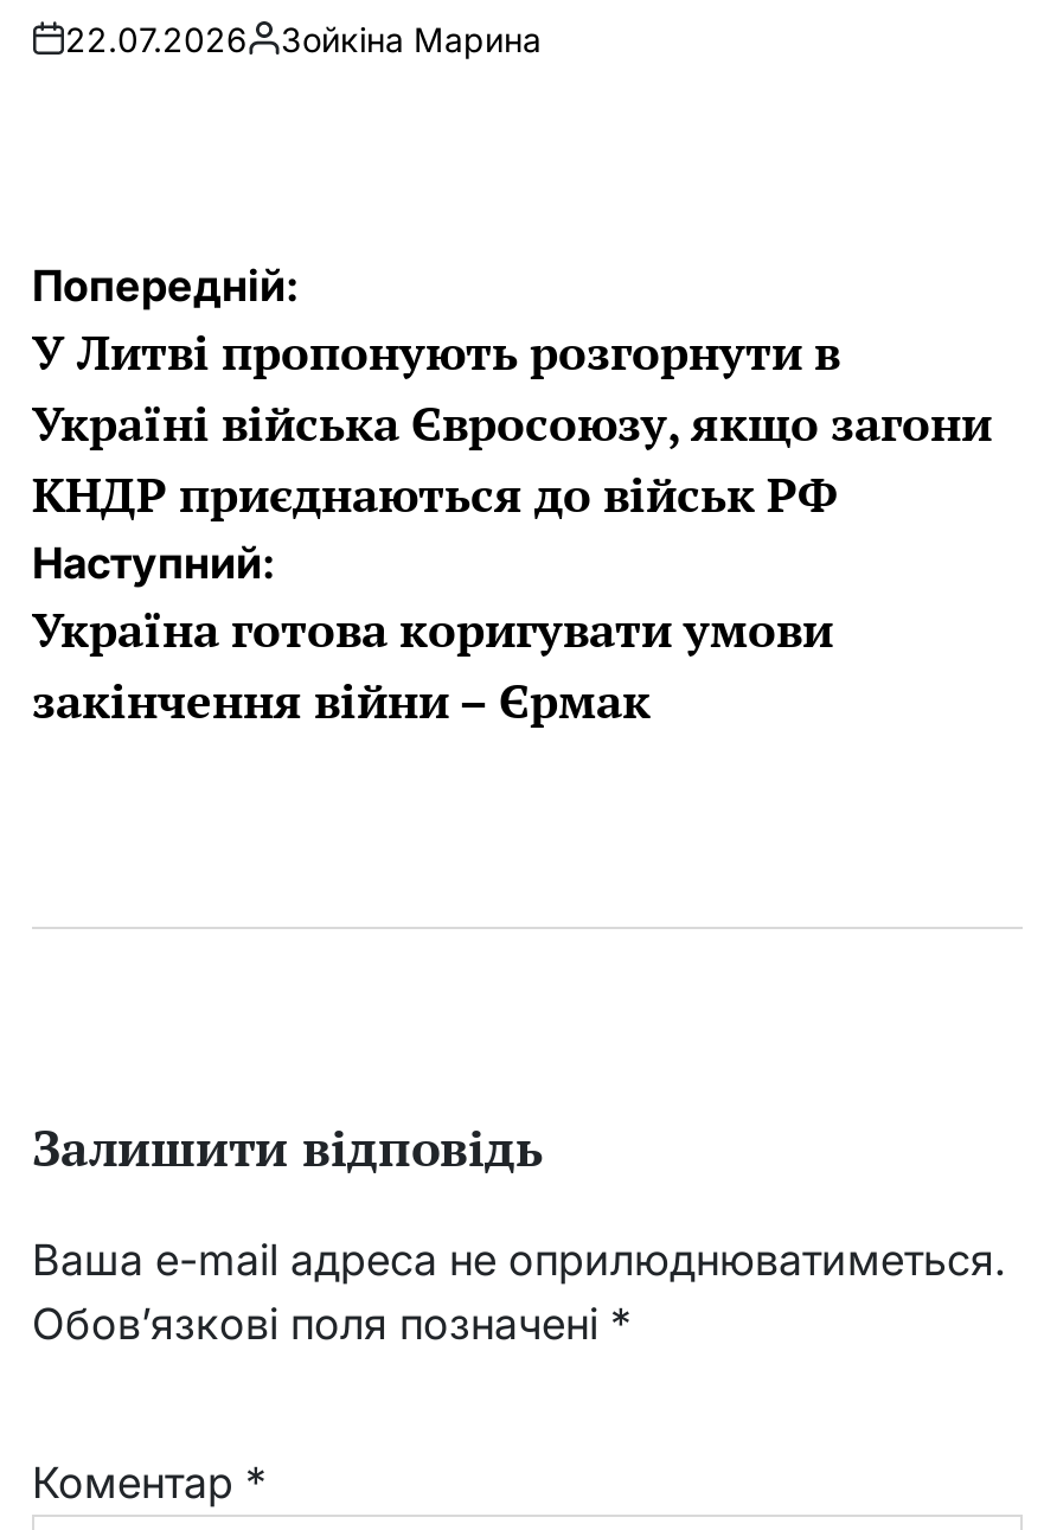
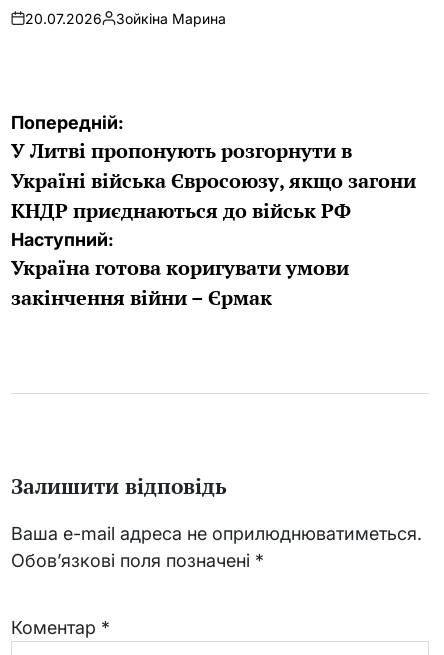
[65,18,542,59] 22.07.2026 Зойкіна Марина -> [25,10,226,27] 20.07.2026 Зойкіна Марина

